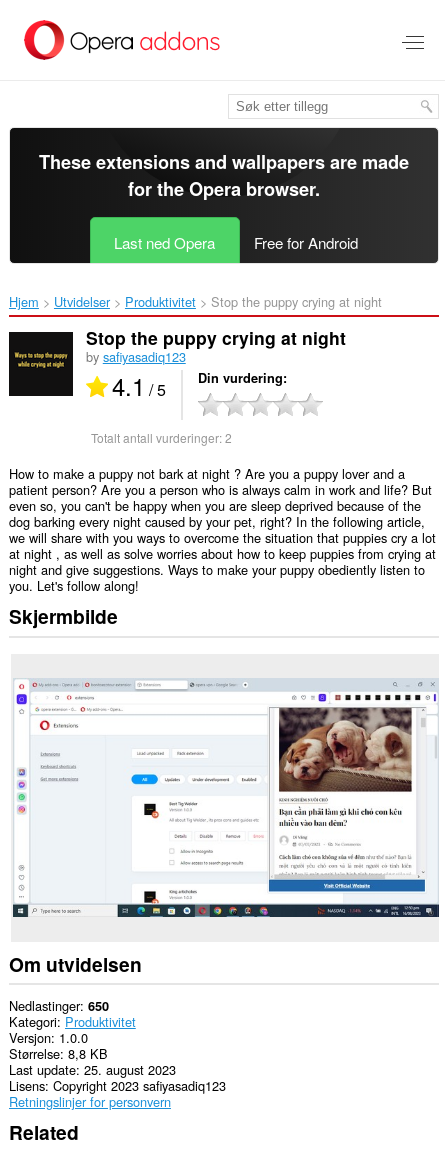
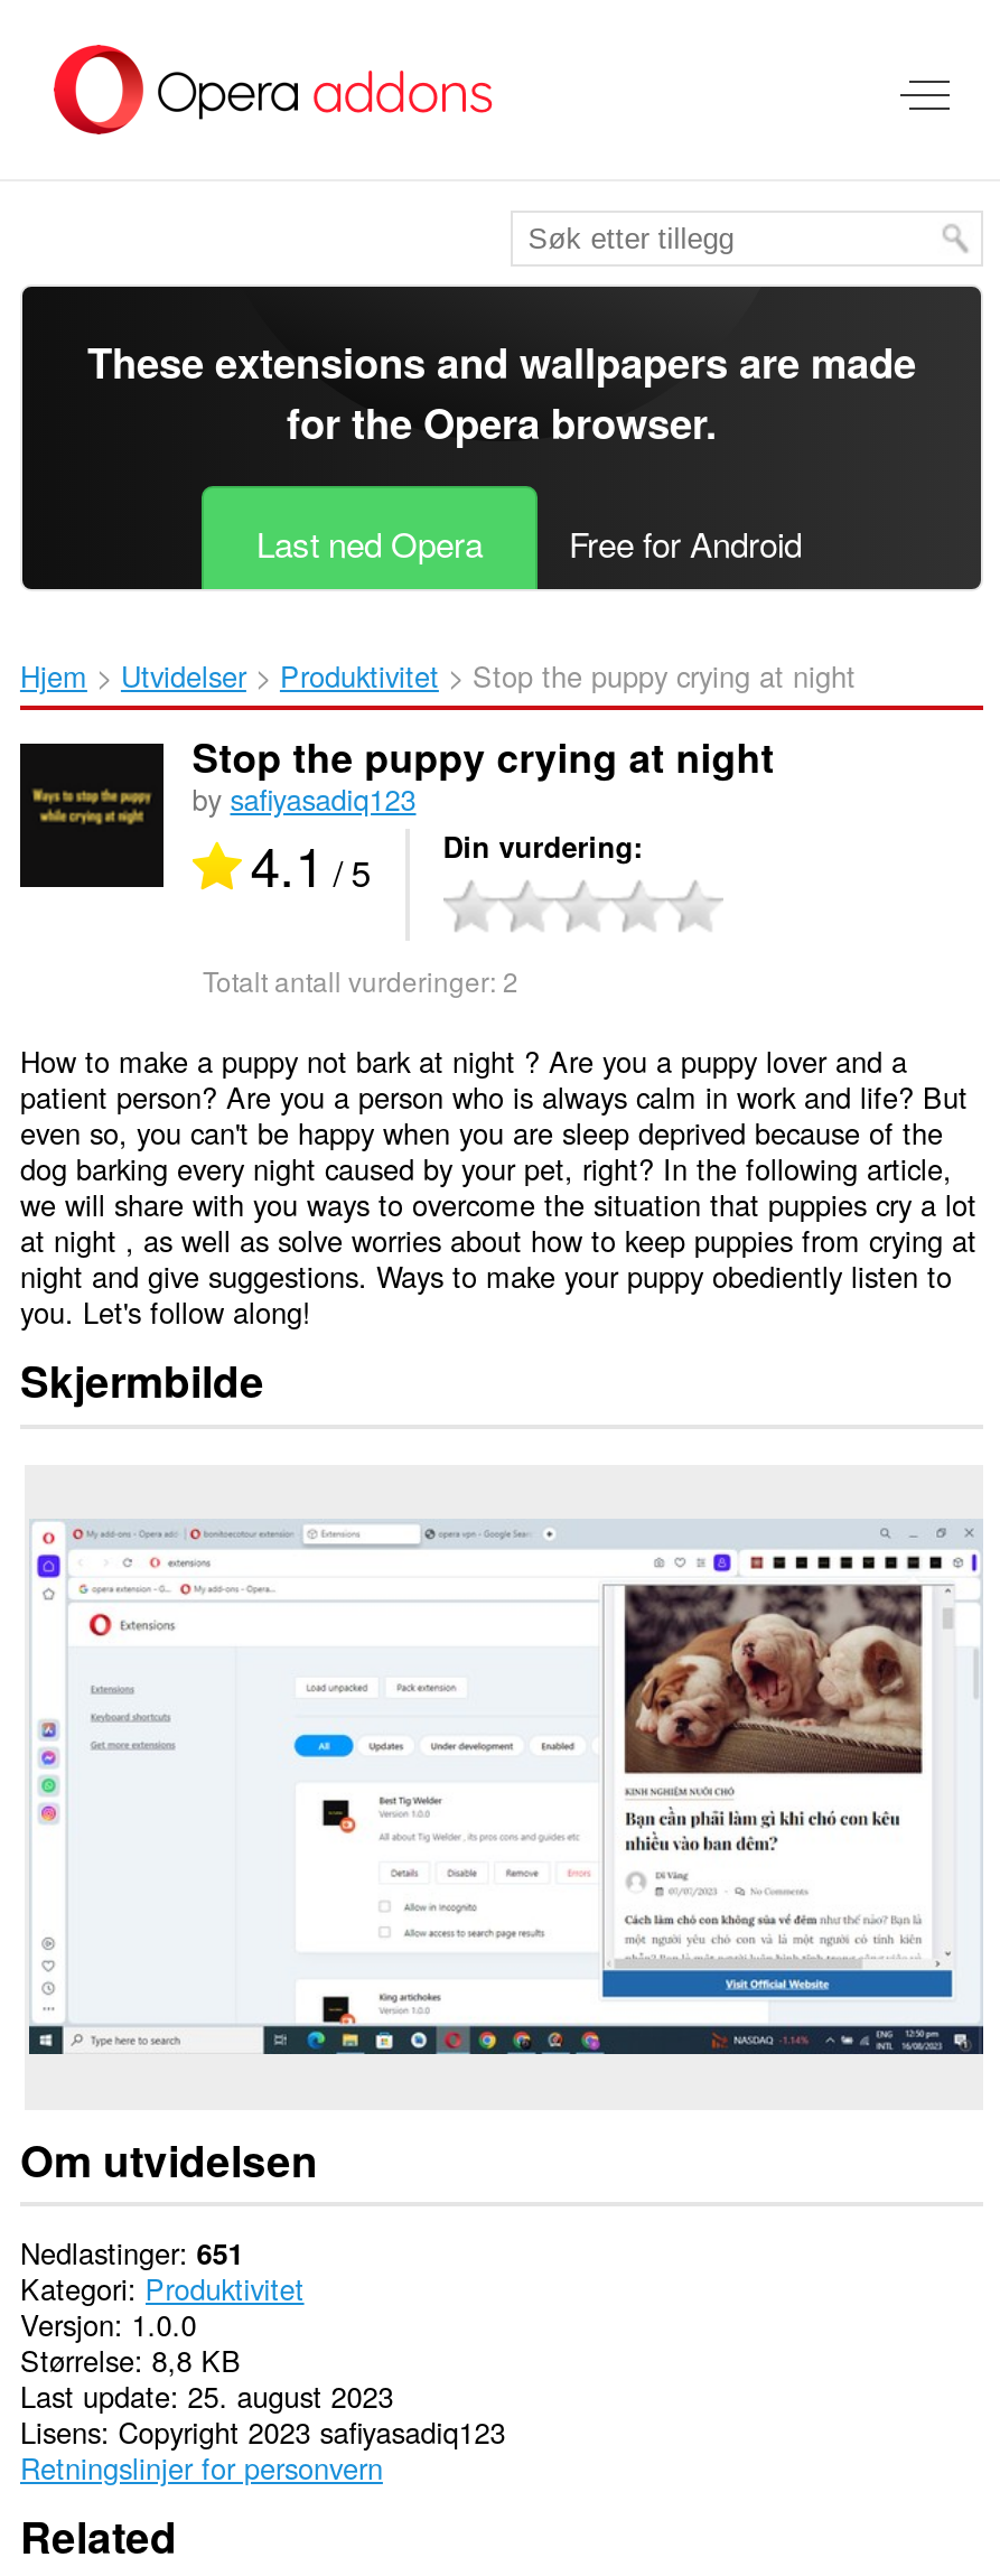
[9,996,109,1015] Nedlastinger 650 -> [20,2231,244,2274] Nedlastinger 651

